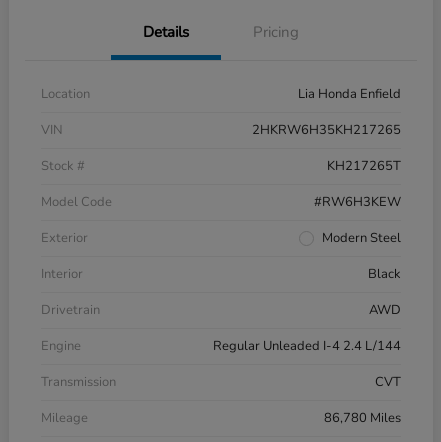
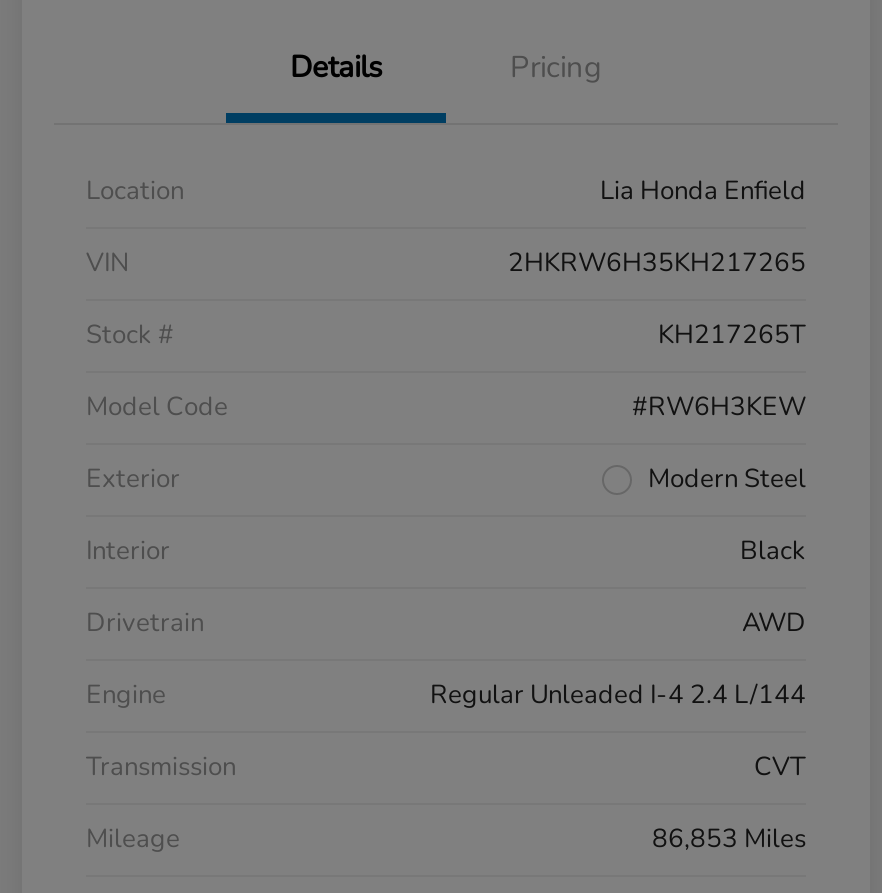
[324,409,401,427] 86,780 Miles -> [652,821,806,857] 86,853 Miles

